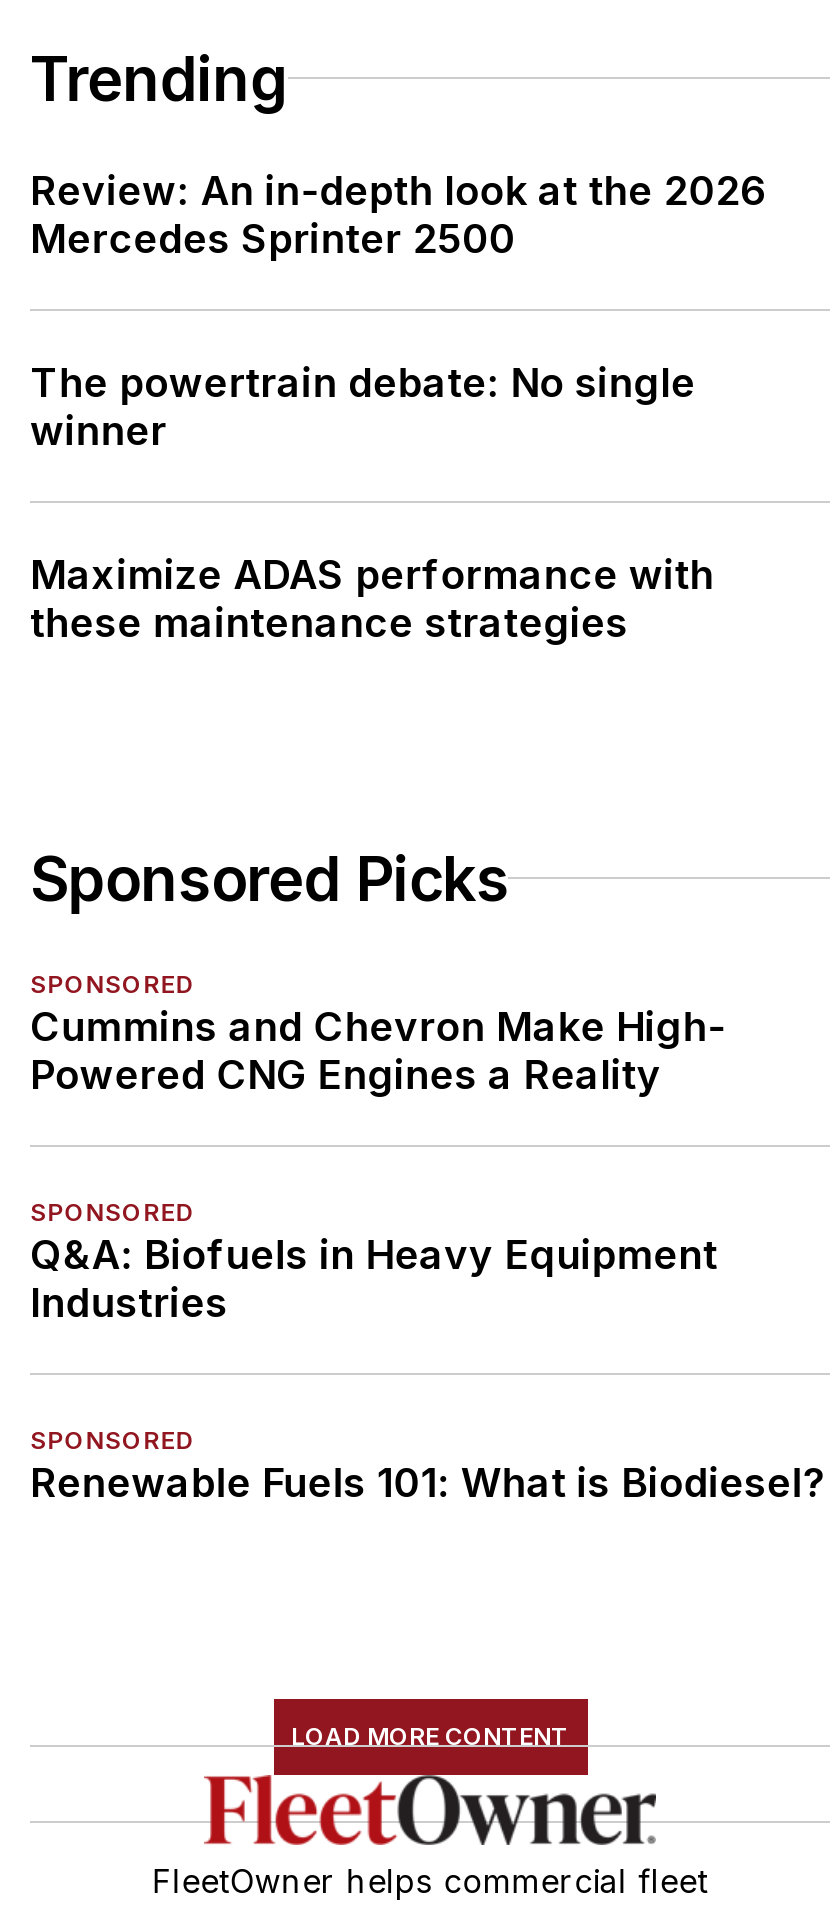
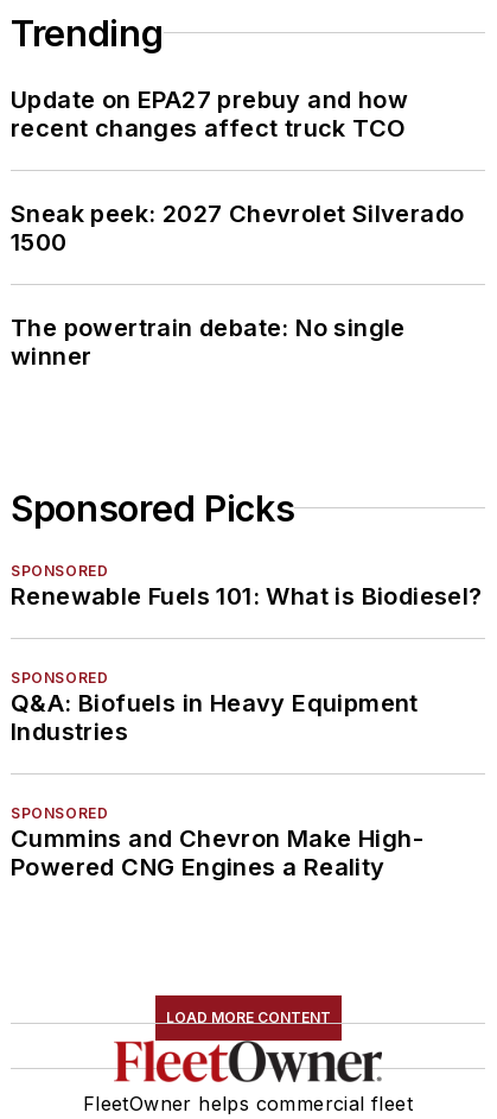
[30,167,767,263] Review: An in-depth look at the 2026 | Mercedes Sprinter 2500 -> [11,86,464,257] Update on EPA27 prebuy and how | recent changes affect truck TCO | Sneak peek: 2027 Chevrolet Silverado | 1500
moved [30,359,696,455] -> [11,314,405,371]: The powertrain debate: No single | winner
[30,551,714,647] Maximize ADAS performance with | these maintenance strategies -> none
moved [30,1003,726,1099] -> [11,824,423,881]: Cummins and Chevron Make High- | Powered CNG Engines a Reality
moved [30,1197,718,1455] -> [11,669,418,822]: SPONSORED | Q&A: Biofuels in Heavy Equipment | Industries | SPONSORED
moved [30,1459,825,1507] -> [11,582,482,611]: Renewable Fuels 101: What is Biodiesel?

